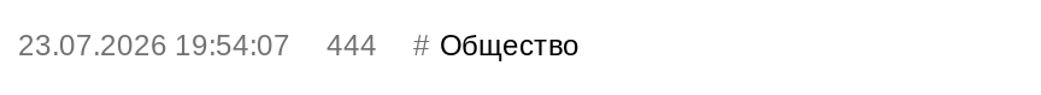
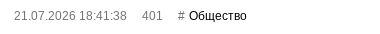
[18,28,377,62] 23.07.2026 19:54:07 | 444 -> [14,9,163,23] 21.07.2026 18:41:38 | 401

